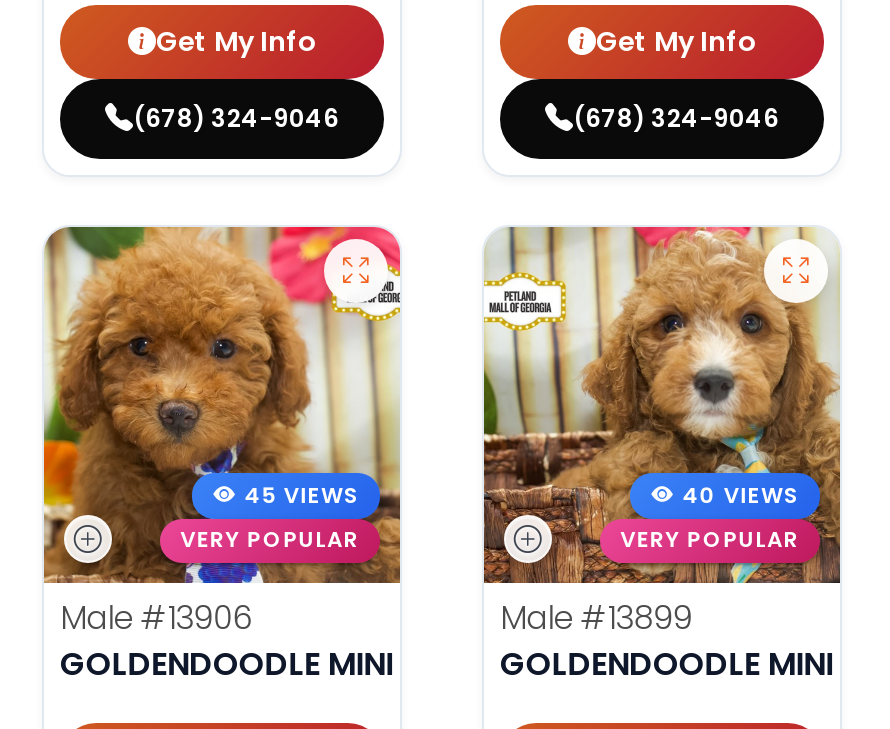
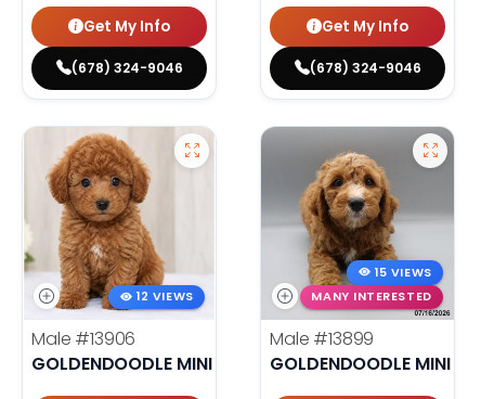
[42,225,402,585] [image] | 45 VIEWS | VERY POPULAR -> [23,127,216,320] [image] | 12 VIEWS
[482,225,842,585] [image] | 40 VIEWS -> [260,126,454,320] [image] | 15 VIEWS
[620,526,799,556] VERY POPULAR -> [311,289,432,305] MANY INTERESTED

